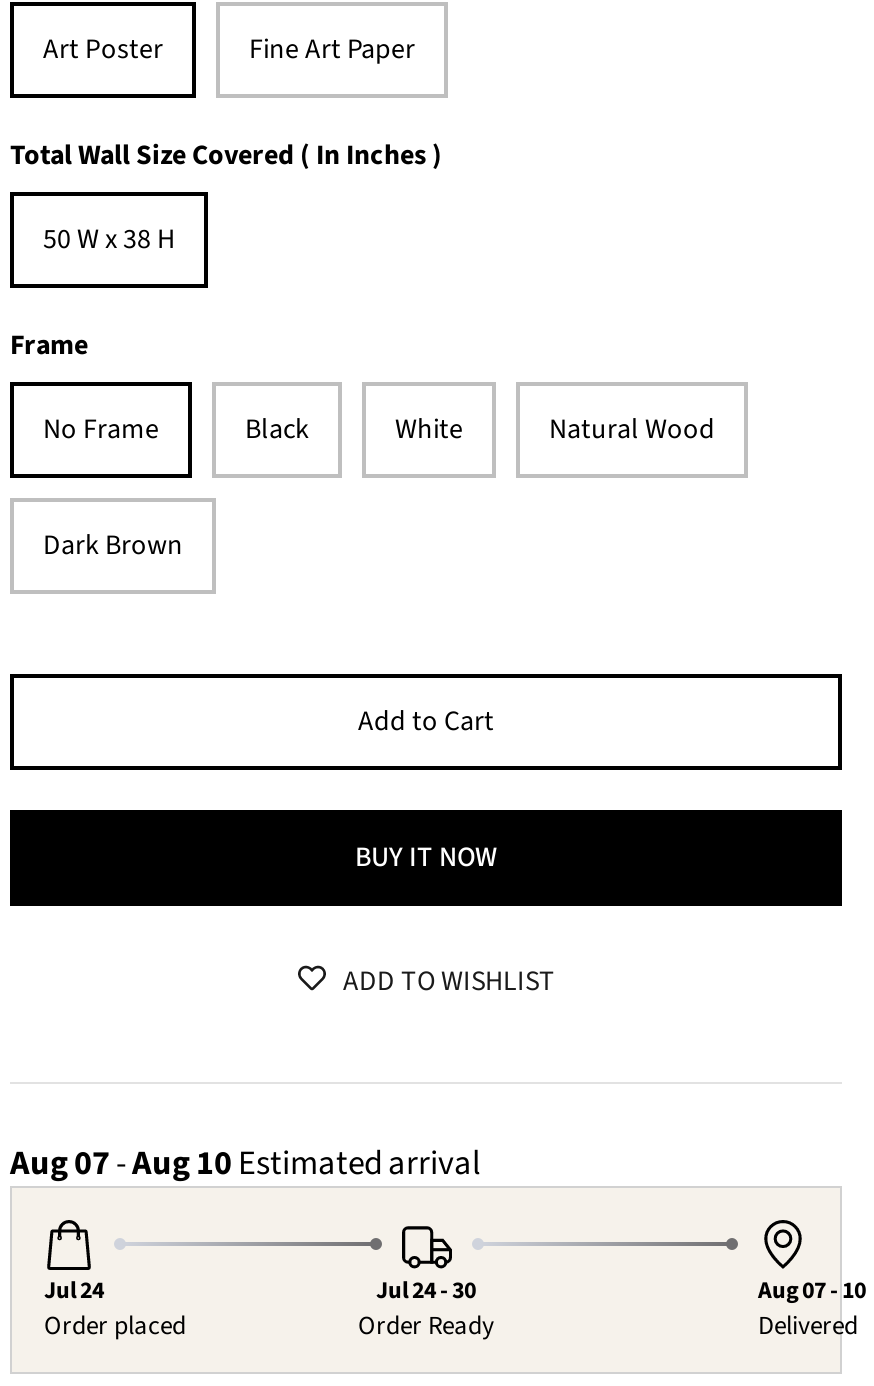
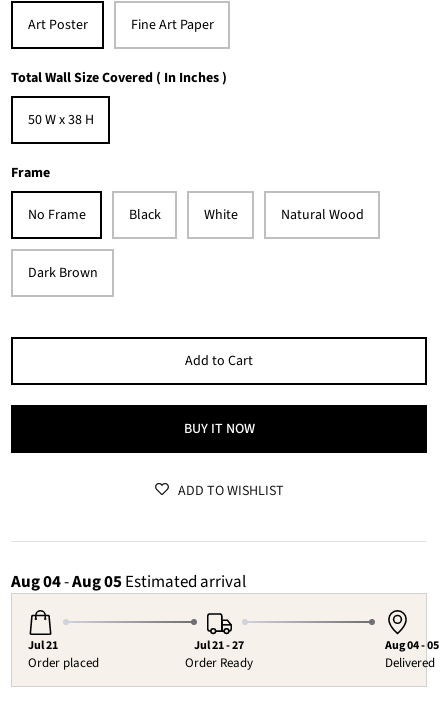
[10,1139,486,1187] Aug 07 - Aug 10 Estimated arrival -> [11,570,249,594] Aug 04 - Aug 05 Estimated arrival
[44,1273,104,1307] Jul 24 -> [28,637,58,654] Jul 21
[376,1273,476,1307] Jul 24 - 30 -> [194,637,244,654] Jul 21 - 27
[758,1273,866,1307] Aug 07 - 10 -> [385,637,439,654] Aug 04 - 05

